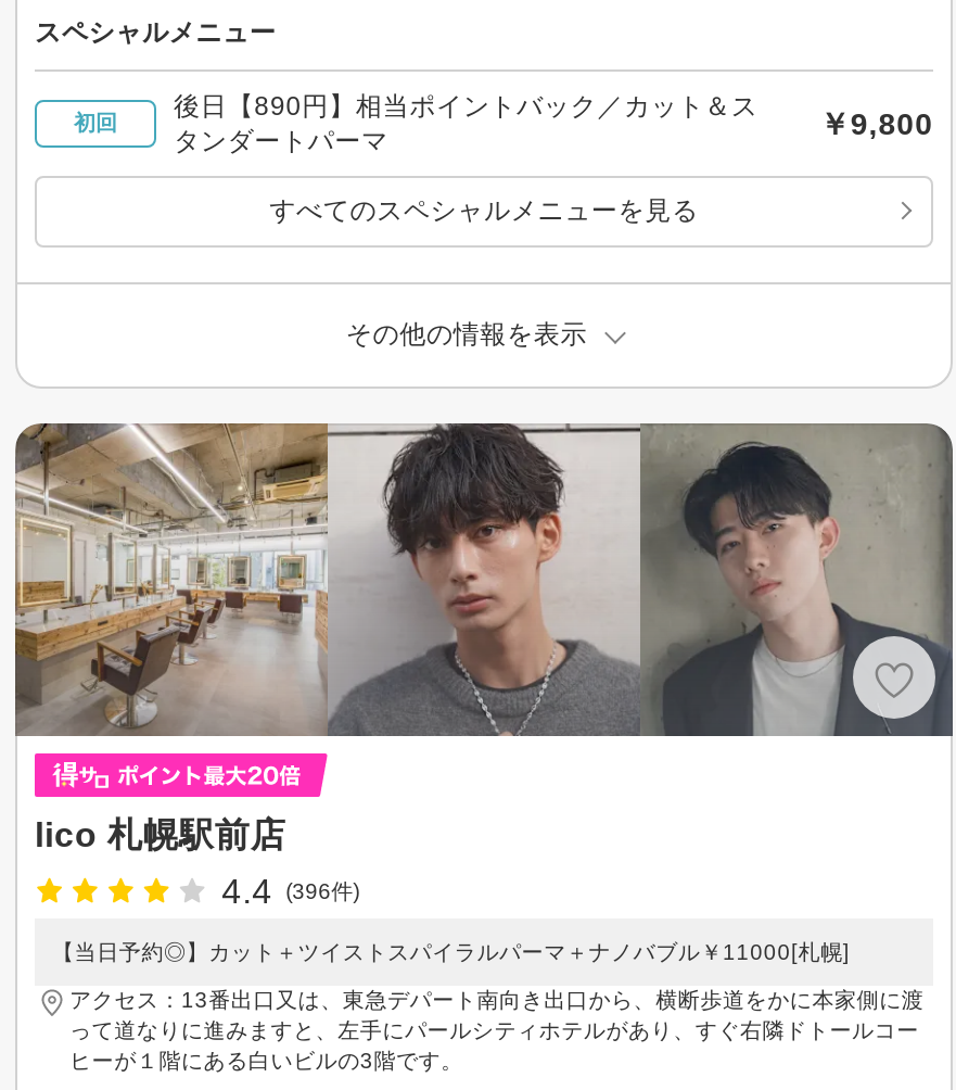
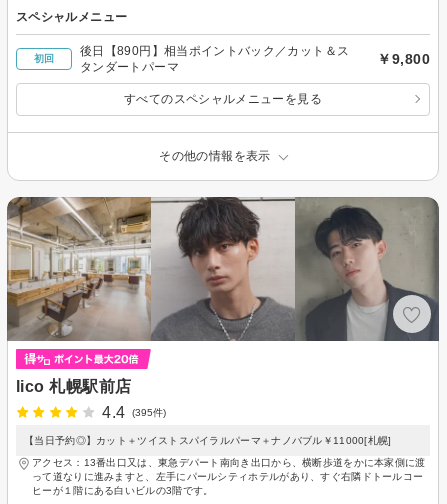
[222,872,359,909] 4.4 (396件) -> [102,404,166,421] 4.4 (395件)

